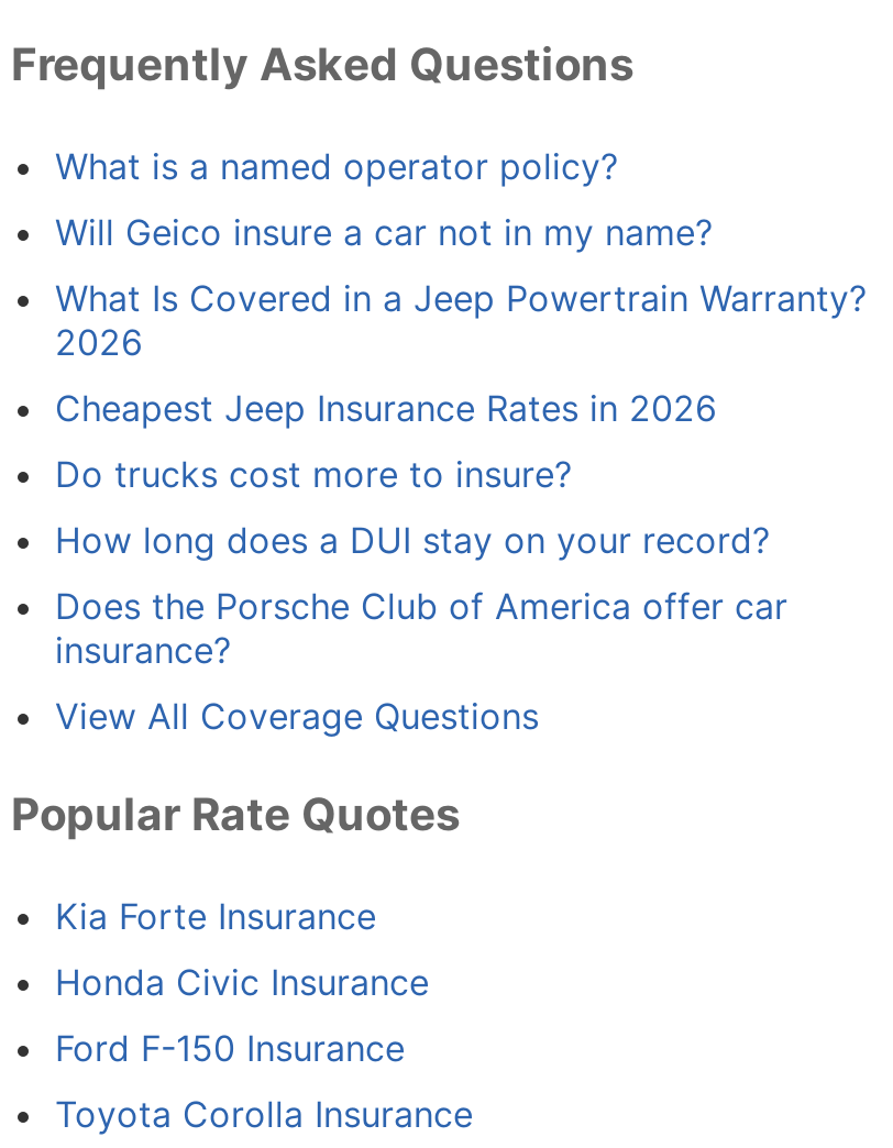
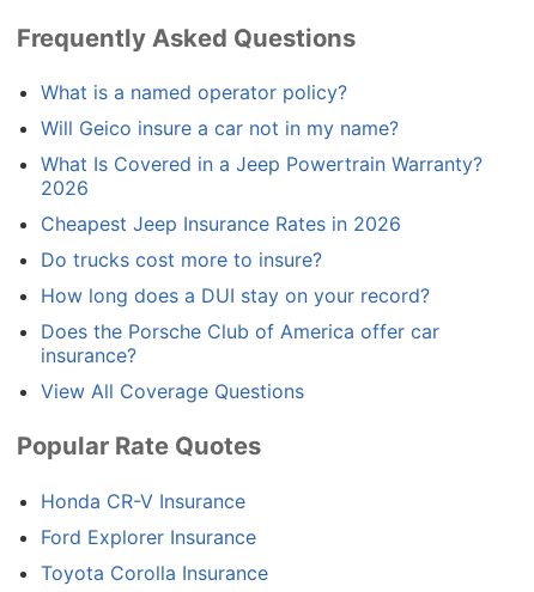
[55,894,429,1070] Kia Forte Insurance | Honda Civic Insurance | Ford F-150 Insurance -> [41,489,256,548] Honda CR-V Insurance | Ford Explorer Insurance

